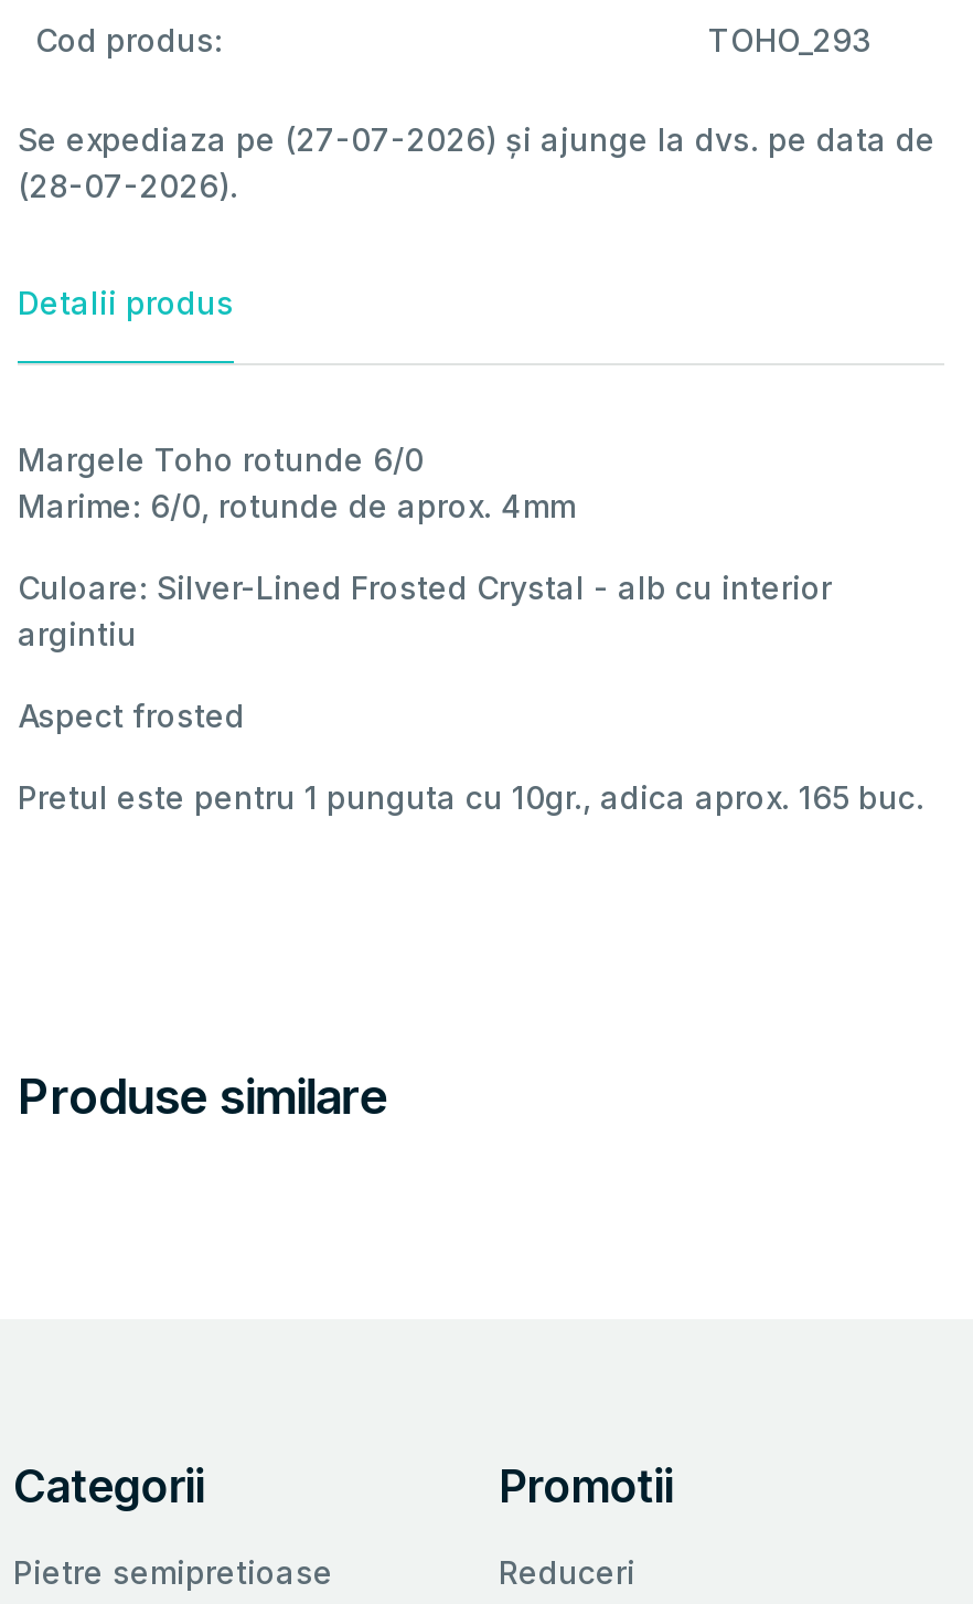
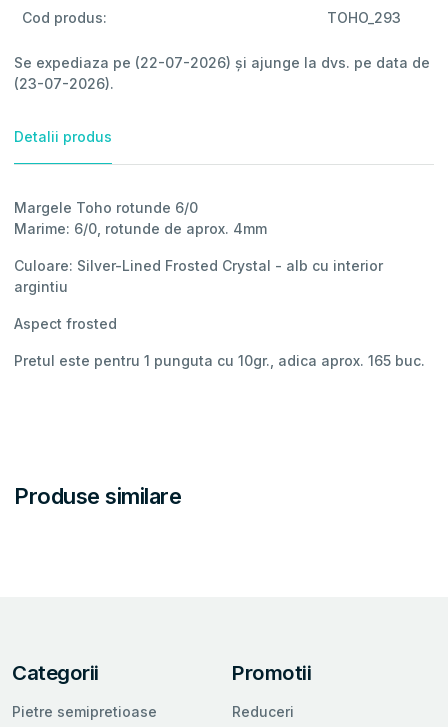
[18,121,935,159] Se expediaza pe (27-07-2026) și ajunge la dvs. pe data de -> [14,54,430,71] Se expediaza pe (22-07-2026) și ajunge la dvs. pe data de
[18,168,238,205] (28-07-2026). -> [14,75,114,92] (23-07-2026).

